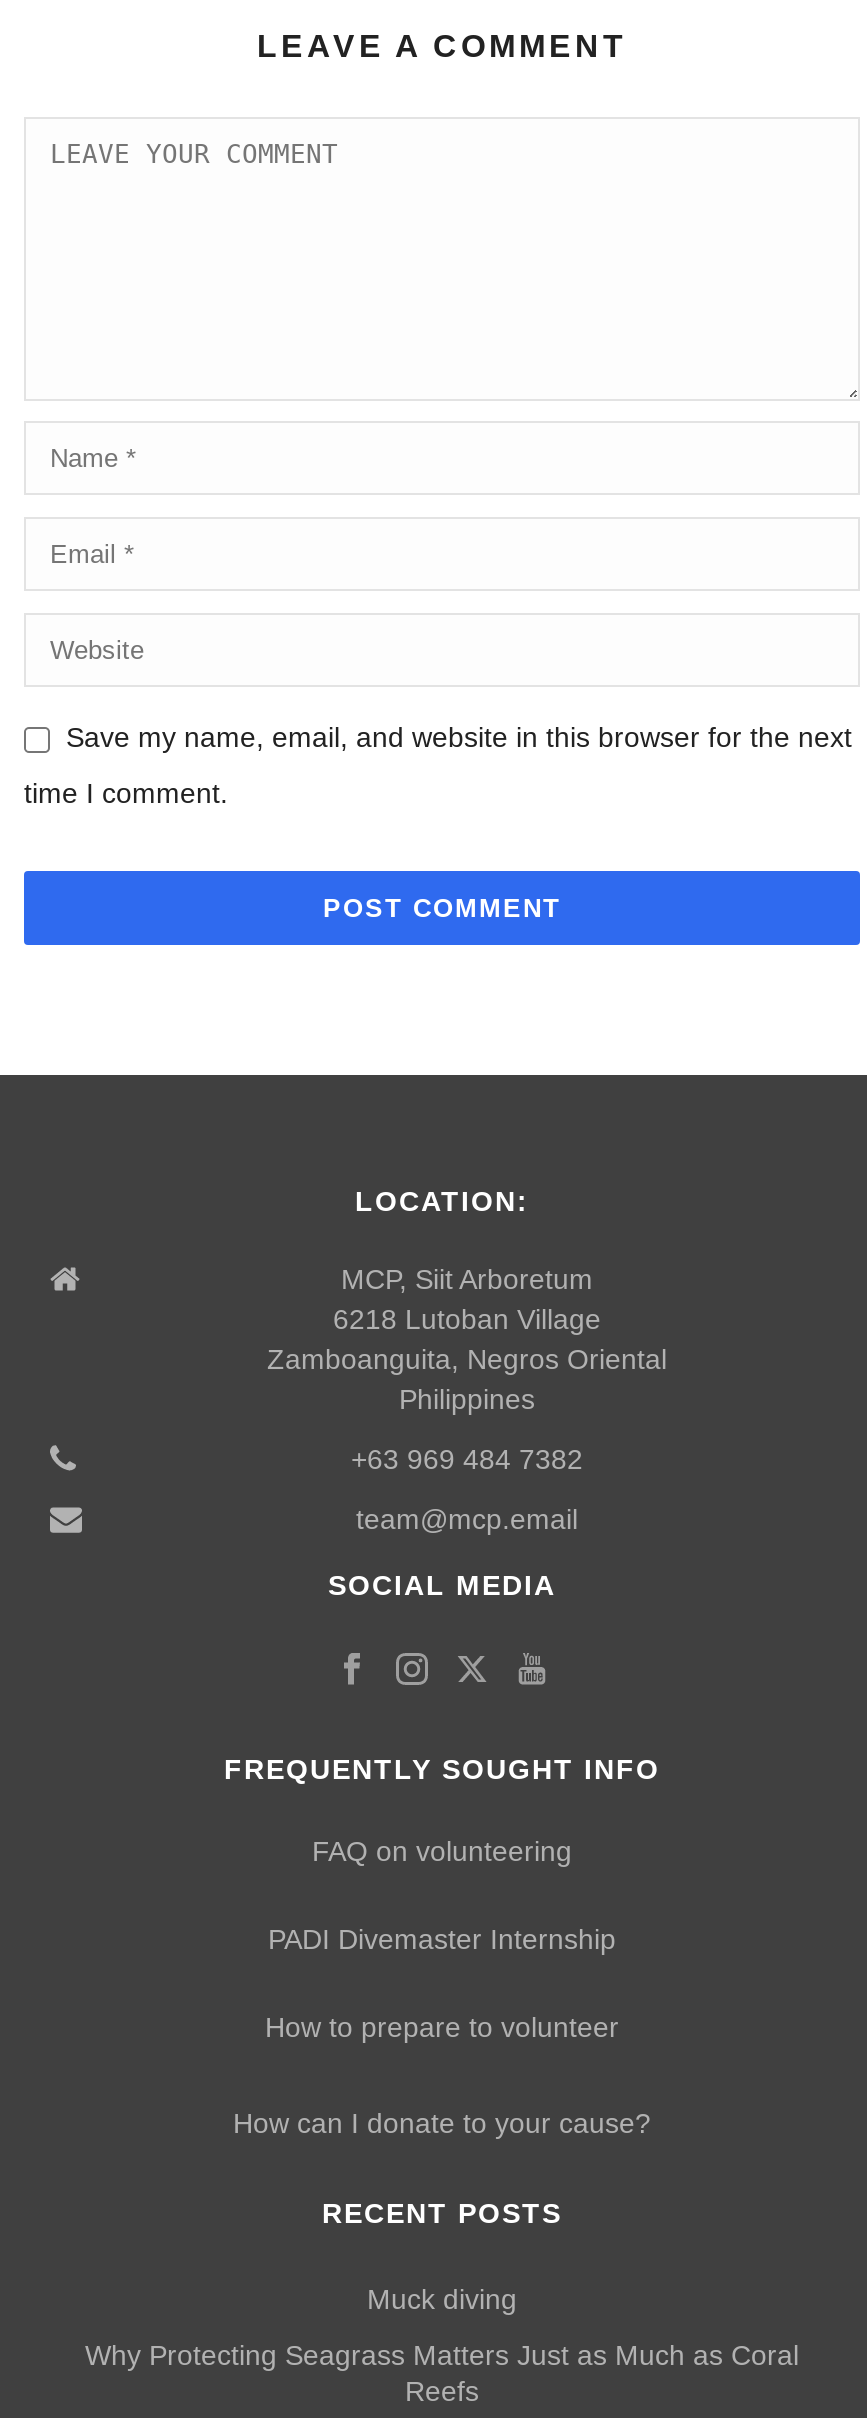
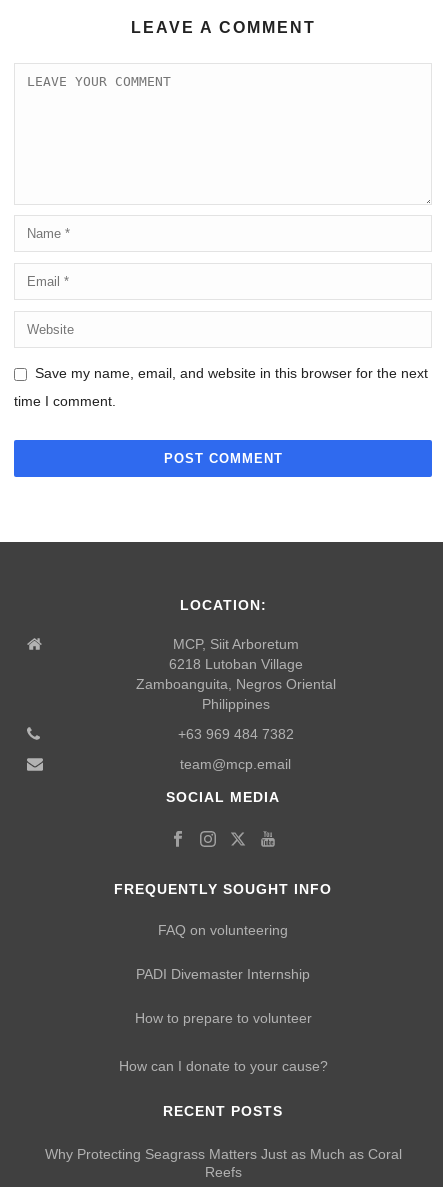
[367,2284,517,2316] Muck diving -> none

